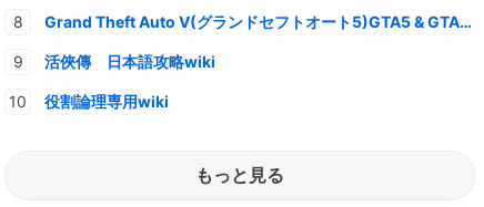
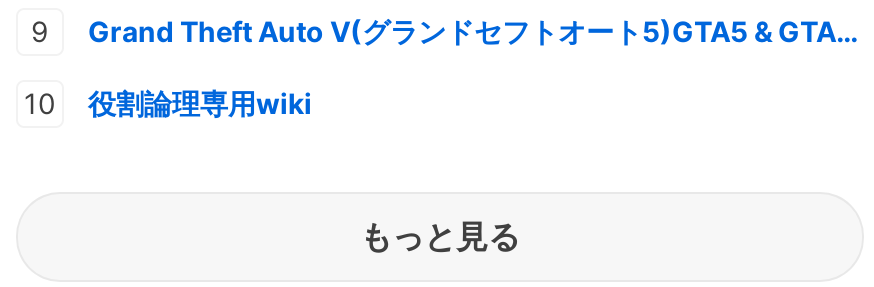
[44,52,215,70] 活俠傳 日本語攻略wiki -> none

